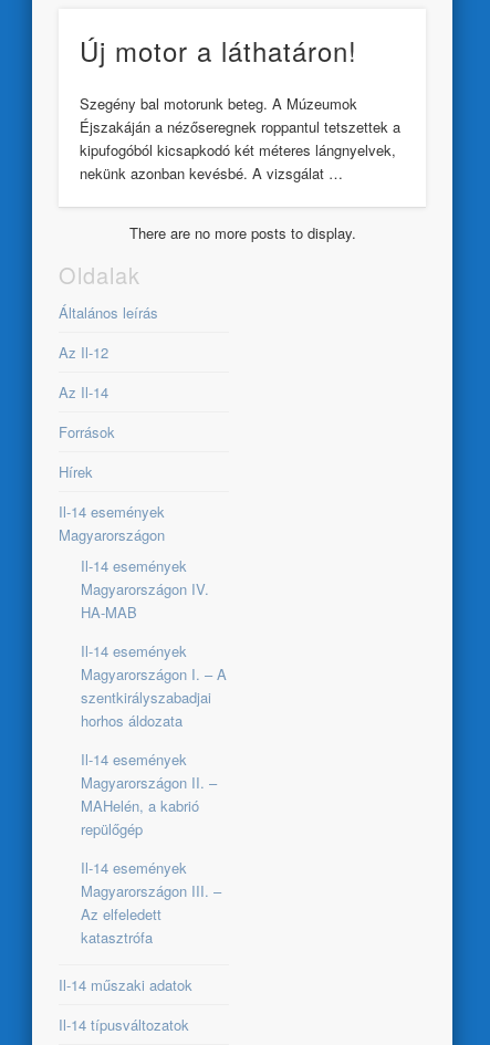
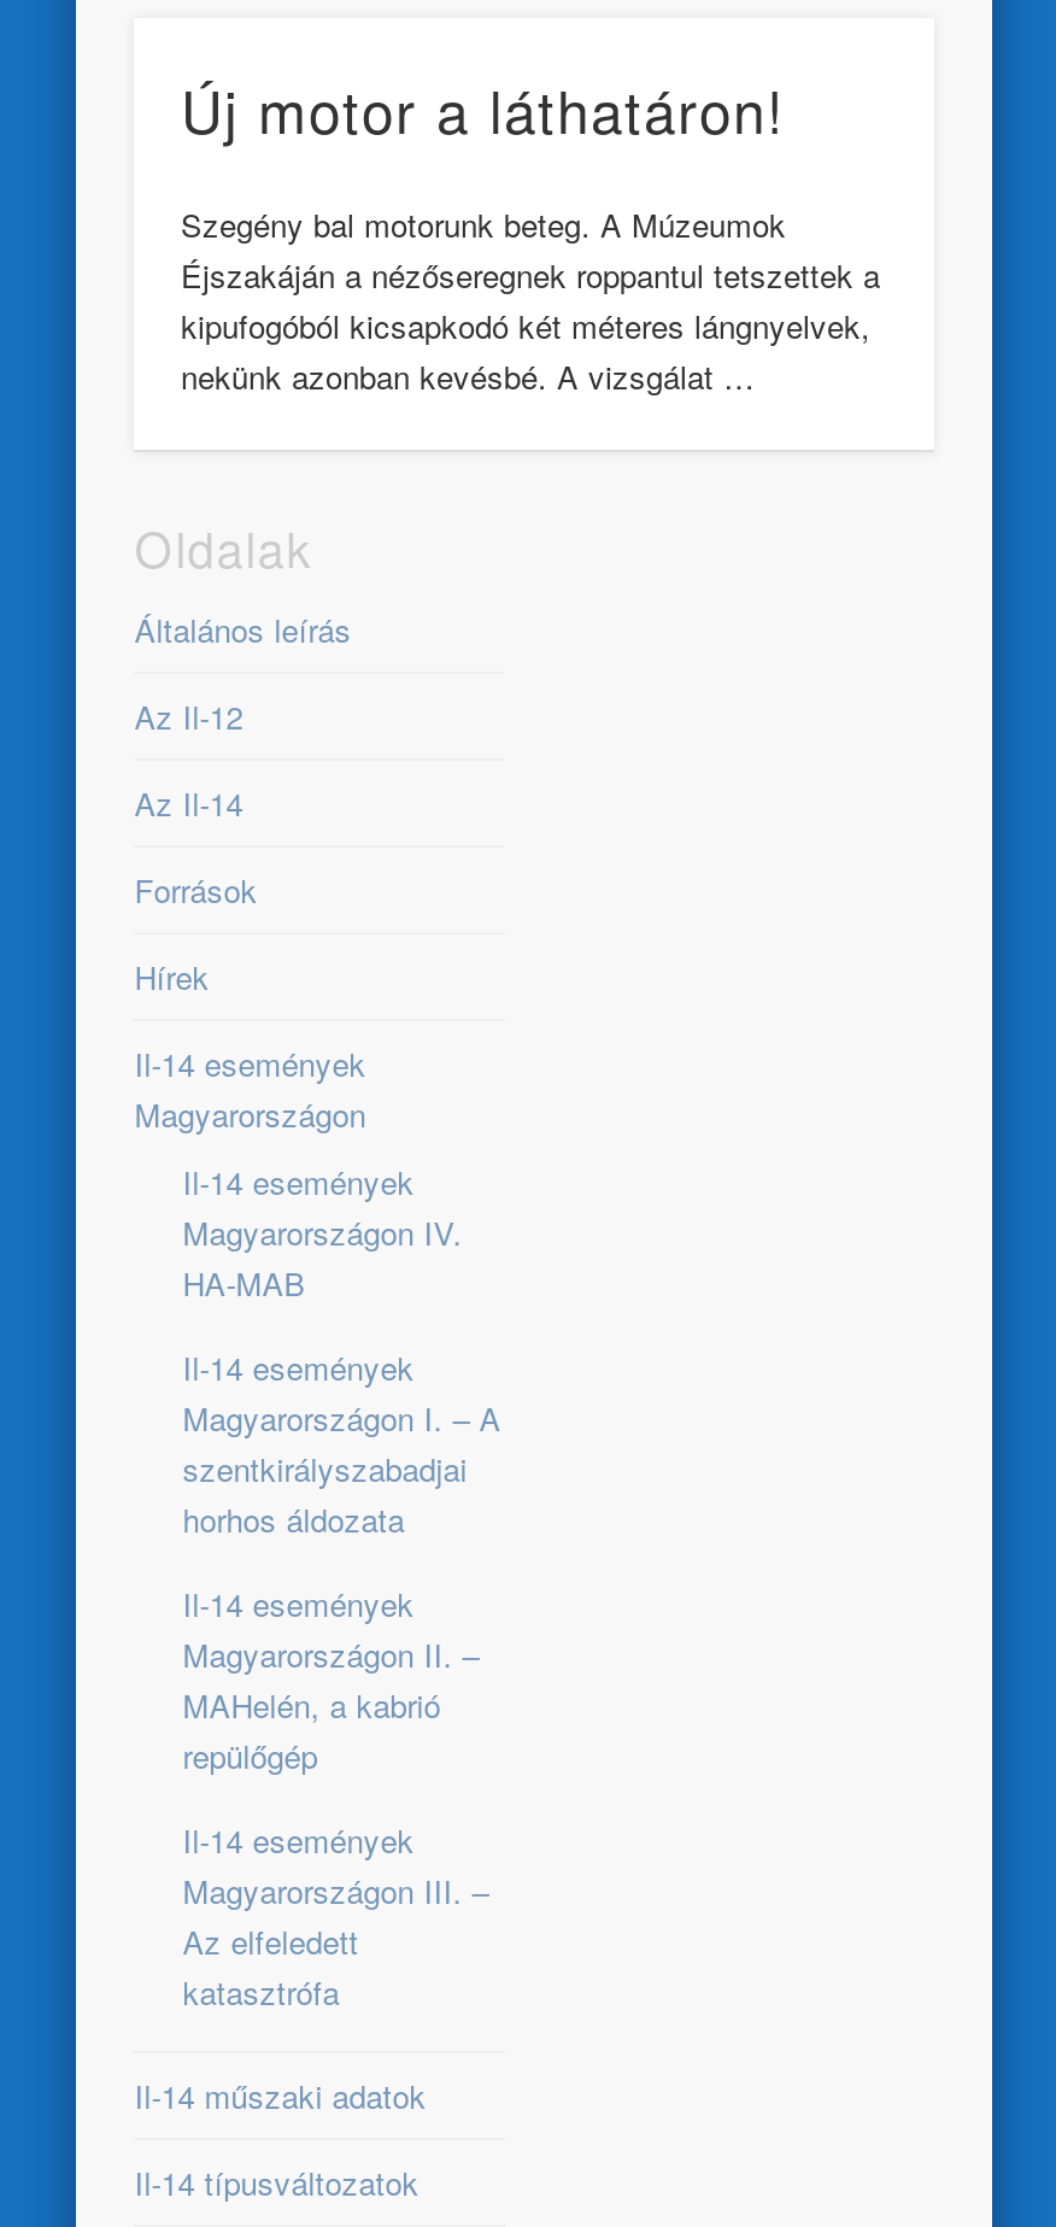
[129,222,356,243] There are no more posts to display. -> none

